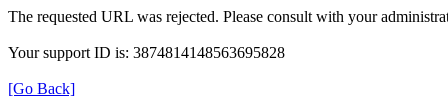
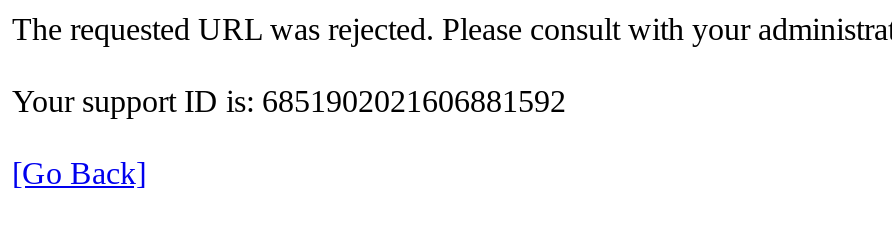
[8,44,285,61] Your support ID is: 3874814148563695828 -> [12,84,566,118] Your support ID is: 6851902021606881592

